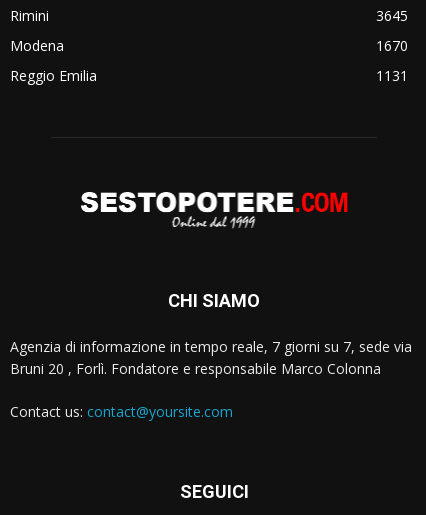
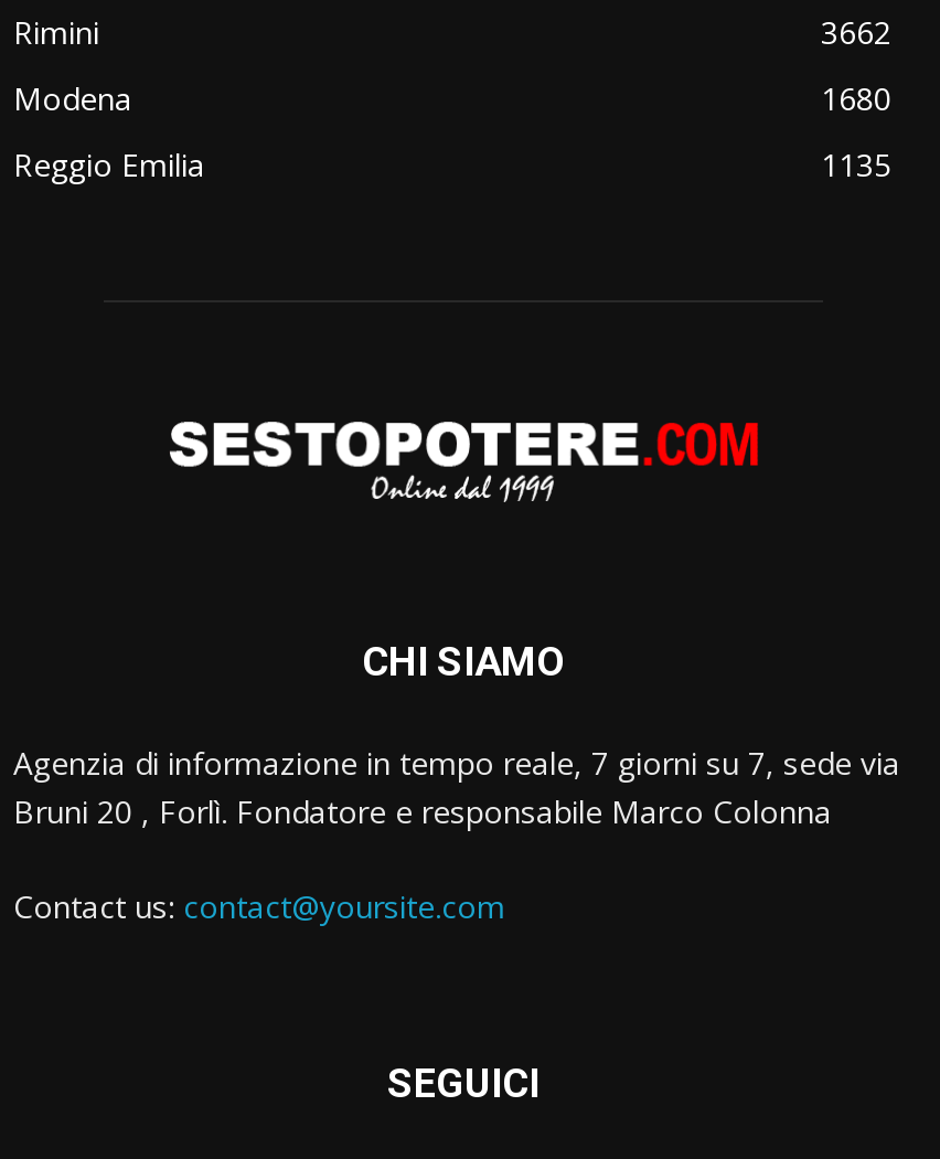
[376,6,408,25] 3645 -> [821,12,891,54] 3662
[376,36,408,55] 1670 -> [821,78,891,120] 1680
[376,66,408,85] 1131 -> [821,144,891,186] 1135

